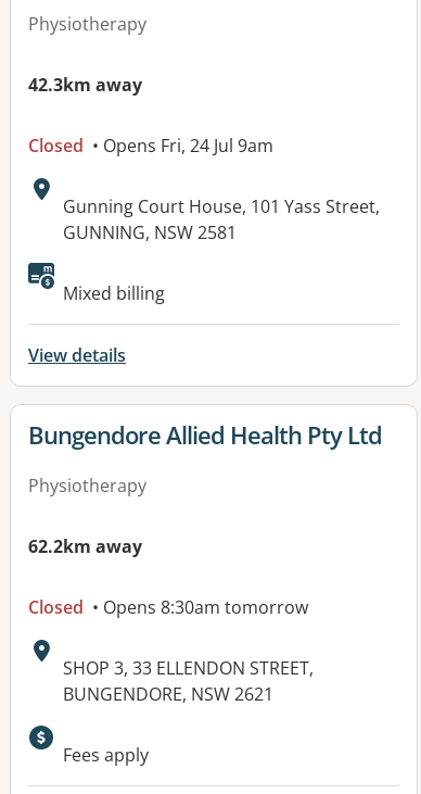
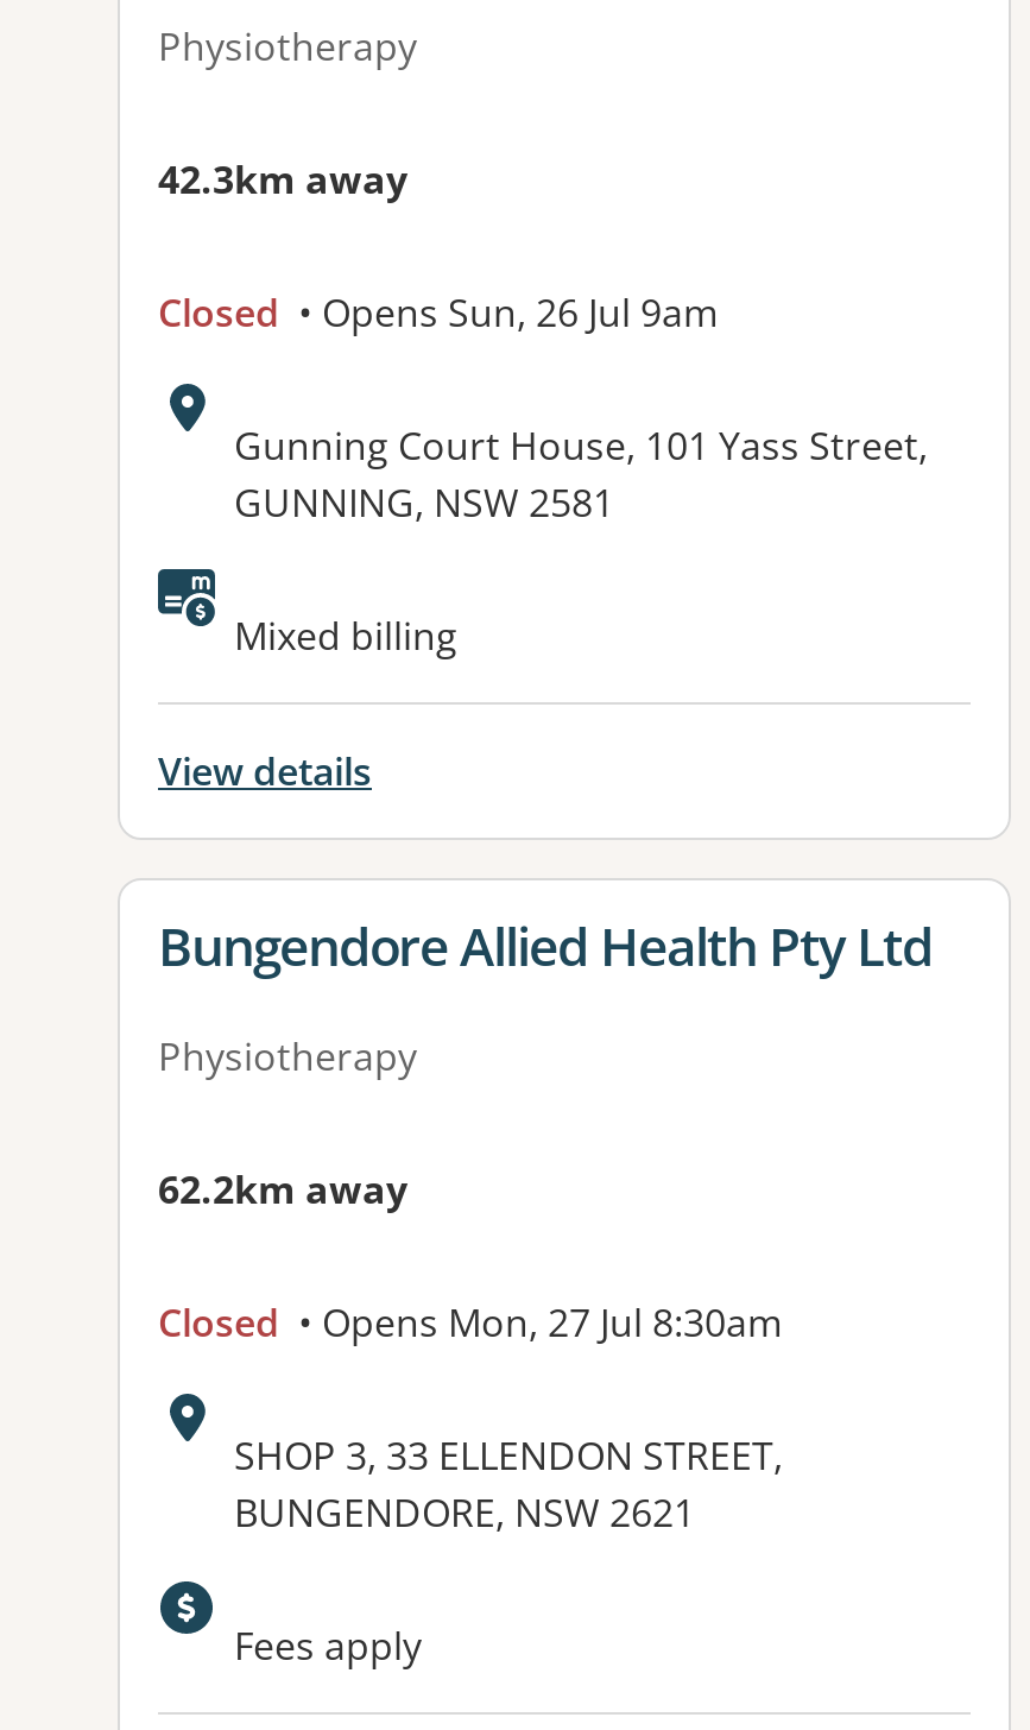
[28,134,273,158] Closed • Opens Fri, 24 Jul 9am -> [158,287,719,340] Closed • Opens Sun, 26 Jul 9am
[28,596,308,620] Closed • Opens 8:30am tomorrow -> [158,1297,783,1350] Closed • Opens Mon, 27 Jul 8:30am

